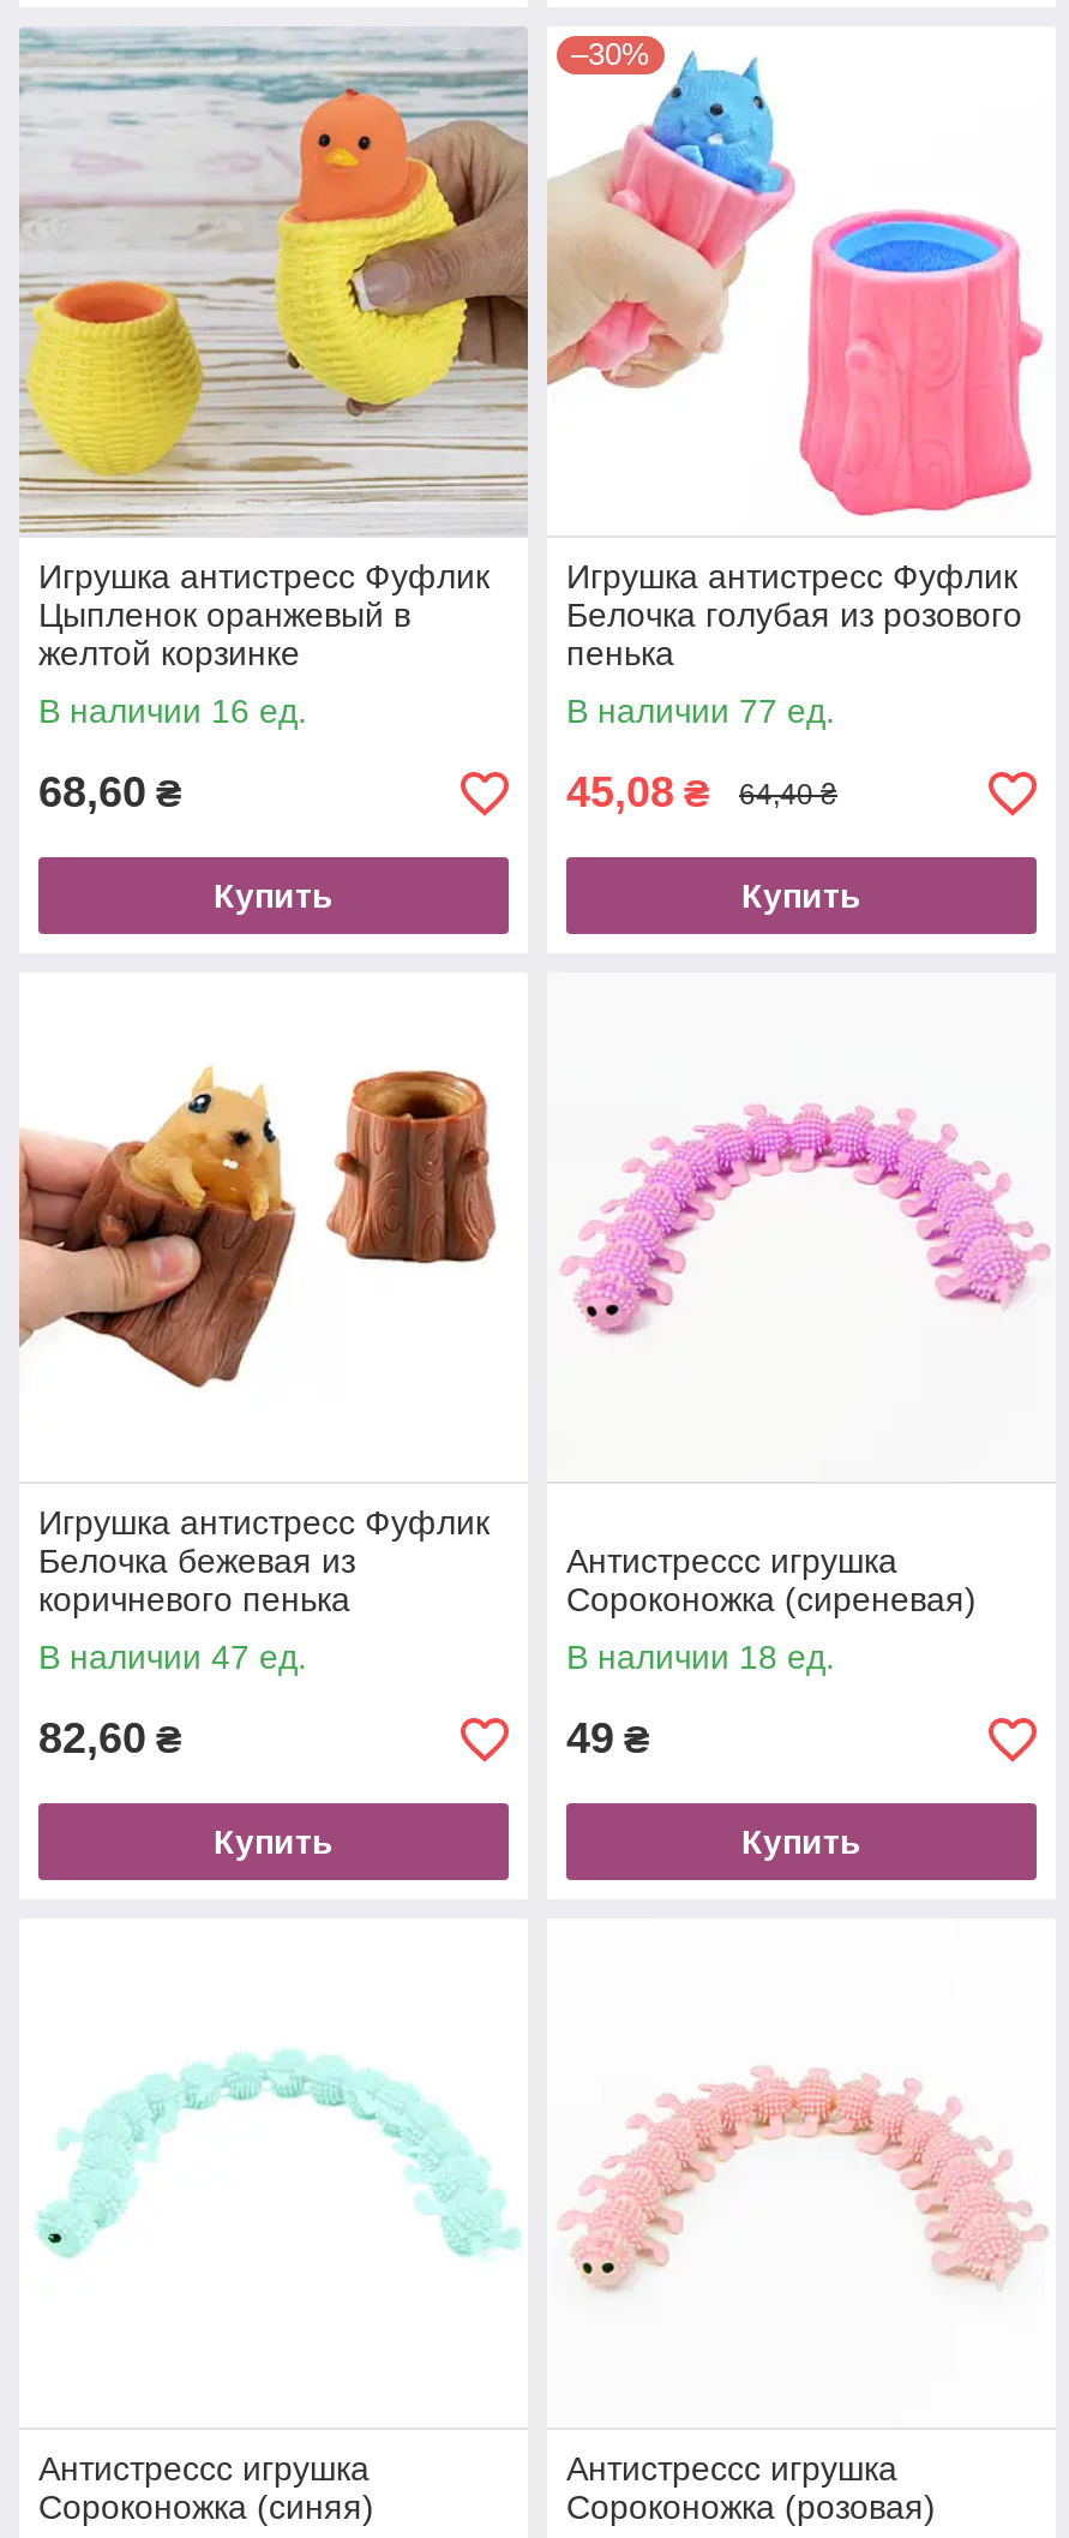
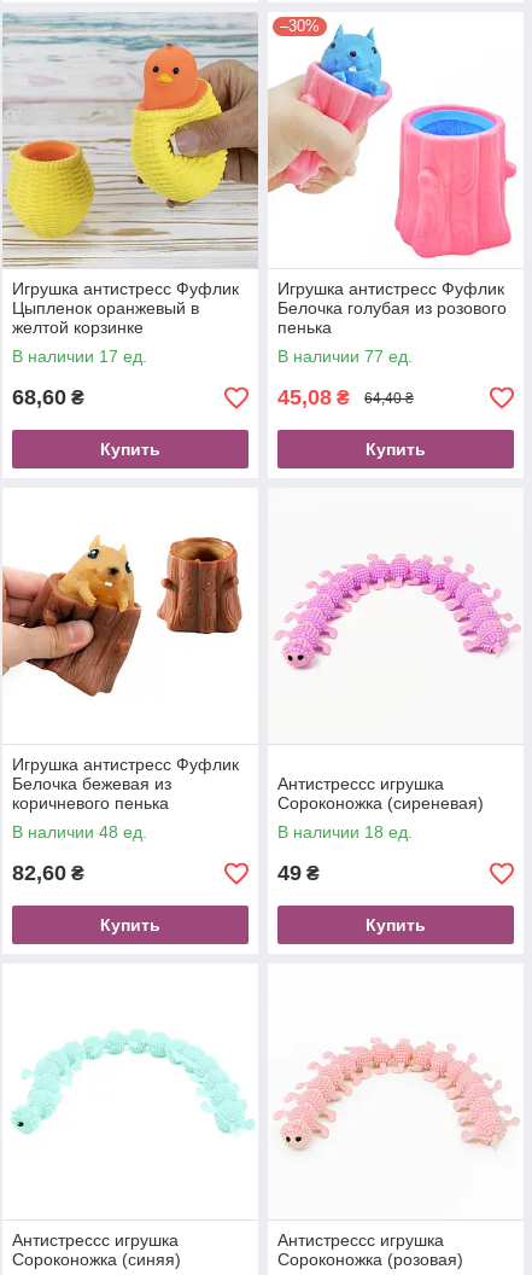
[38,692,307,730] В наличии 16 ед. -> [12,347,147,366] В наличии 17 ед.
[38,1638,307,1676] В наличии 47 ед. -> [12,822,147,842] В наличии 48 ед.

